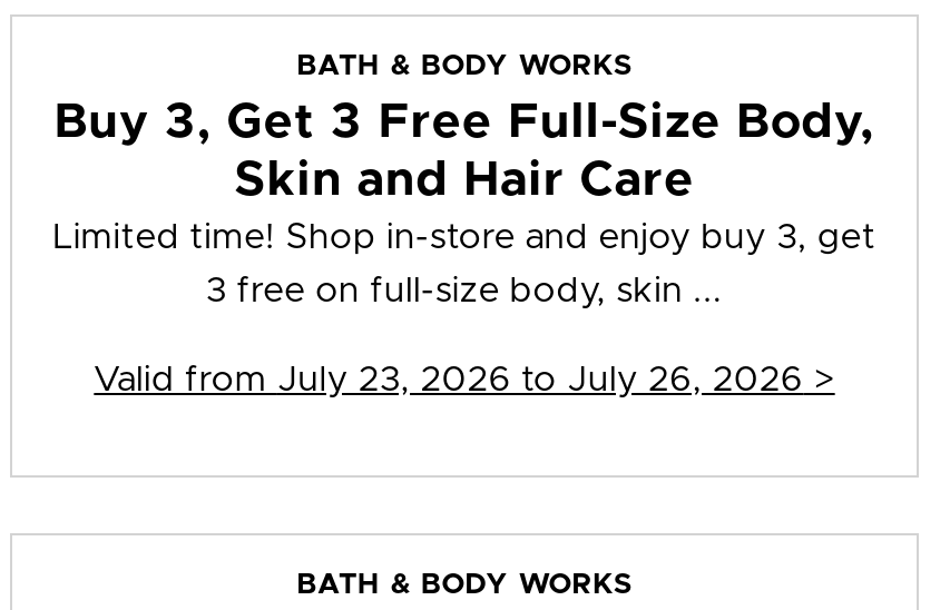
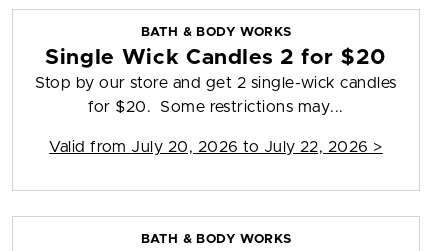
[52,100,876,255] Buy 3, Get 3 Free Full-Size Body, | Skin and Hair Care | Limited time! Shop in-store and enjoy buy 3, get -> [35,47,397,91] Single Wick Candles 2 for $20 | Stop by our store and get 2 single-wick candles
[206,273,723,309] 3 free on full-size body, skin ... -> [88,99,344,115] for $20. Some restrictions may...
[94,362,835,398] Valid from July 23, 2026 to July 26, 2026 > -> [49,139,383,155] Valid from July 20, 2026 to July 22, 2026 >

